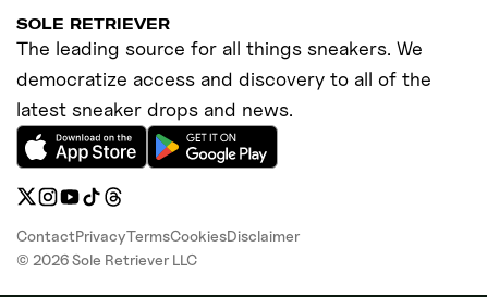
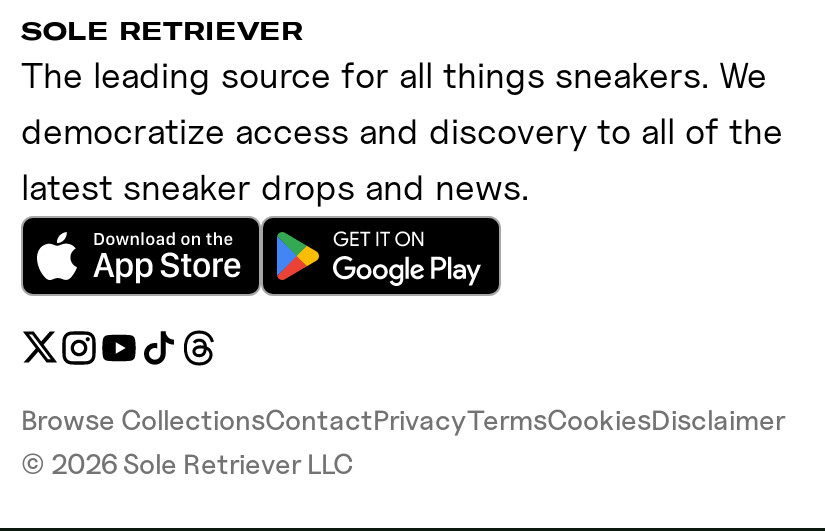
[16,227,300,245] ContactPrivacyTermsCookiesDisclaimer -> [21,403,785,437] Browse CollectionsContactPrivacyTermsCookiesDisclaimer

